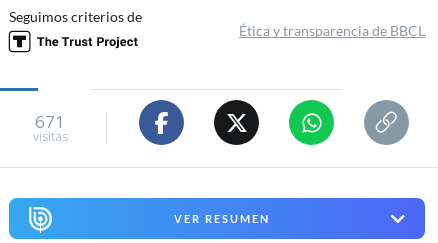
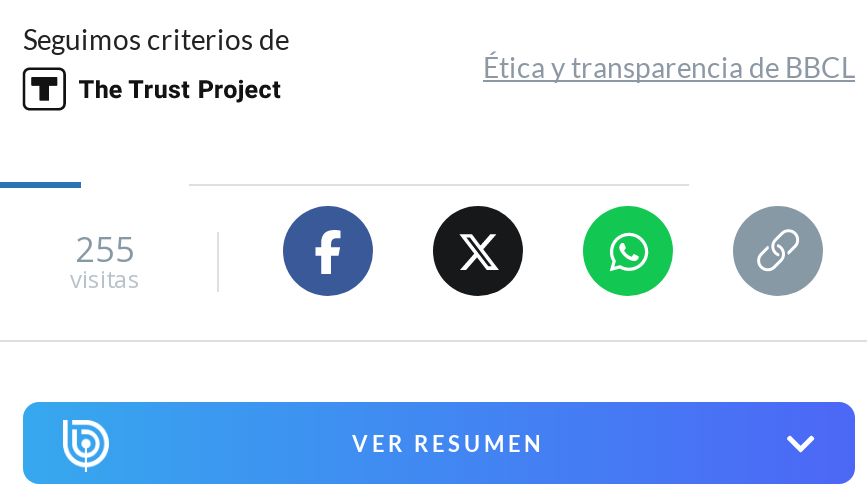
[35,110,65,133] 671 -> [75,226,135,272] 255

